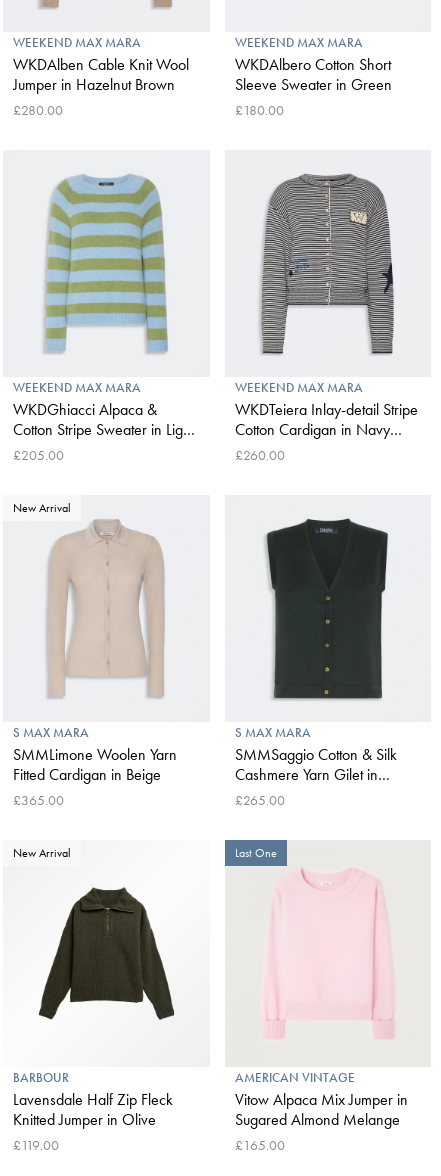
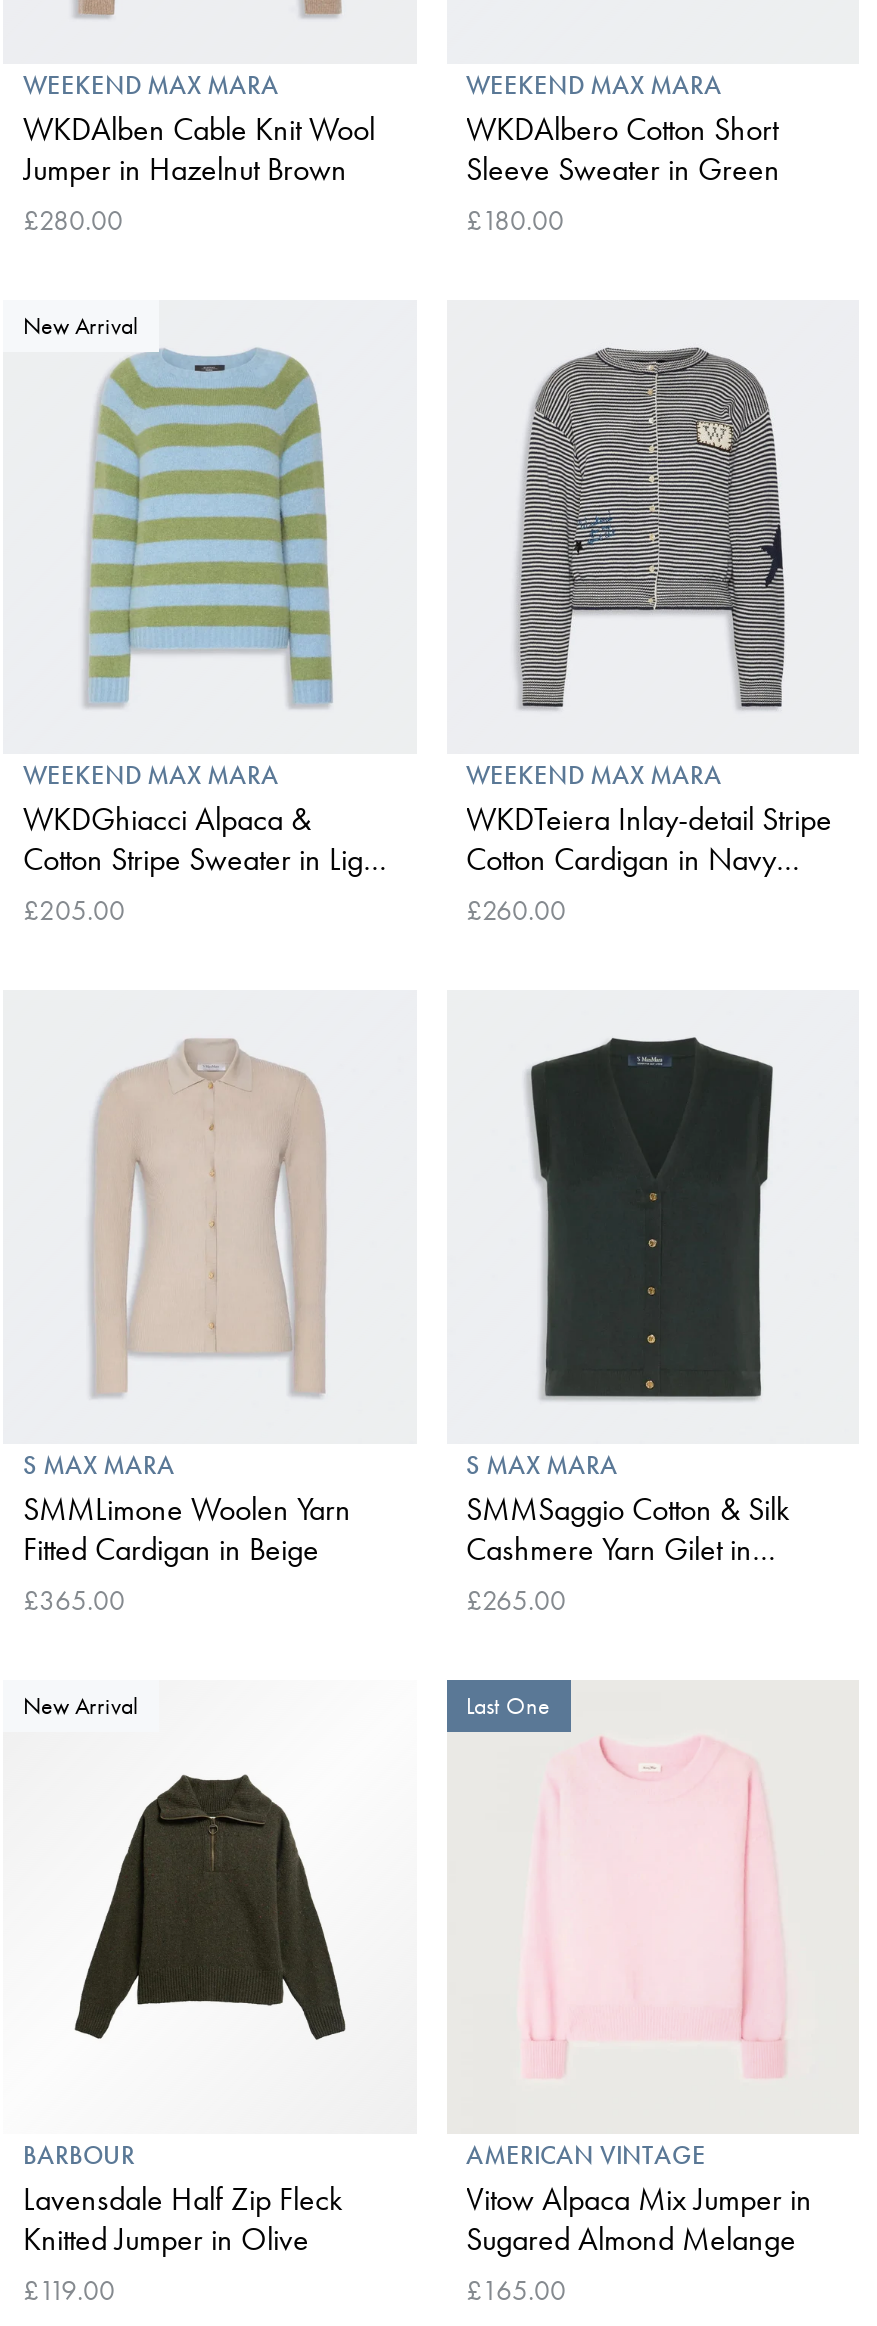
none -> [23,309,139,341] New Arrival
[13,500,71,516] New Arrival -> none

